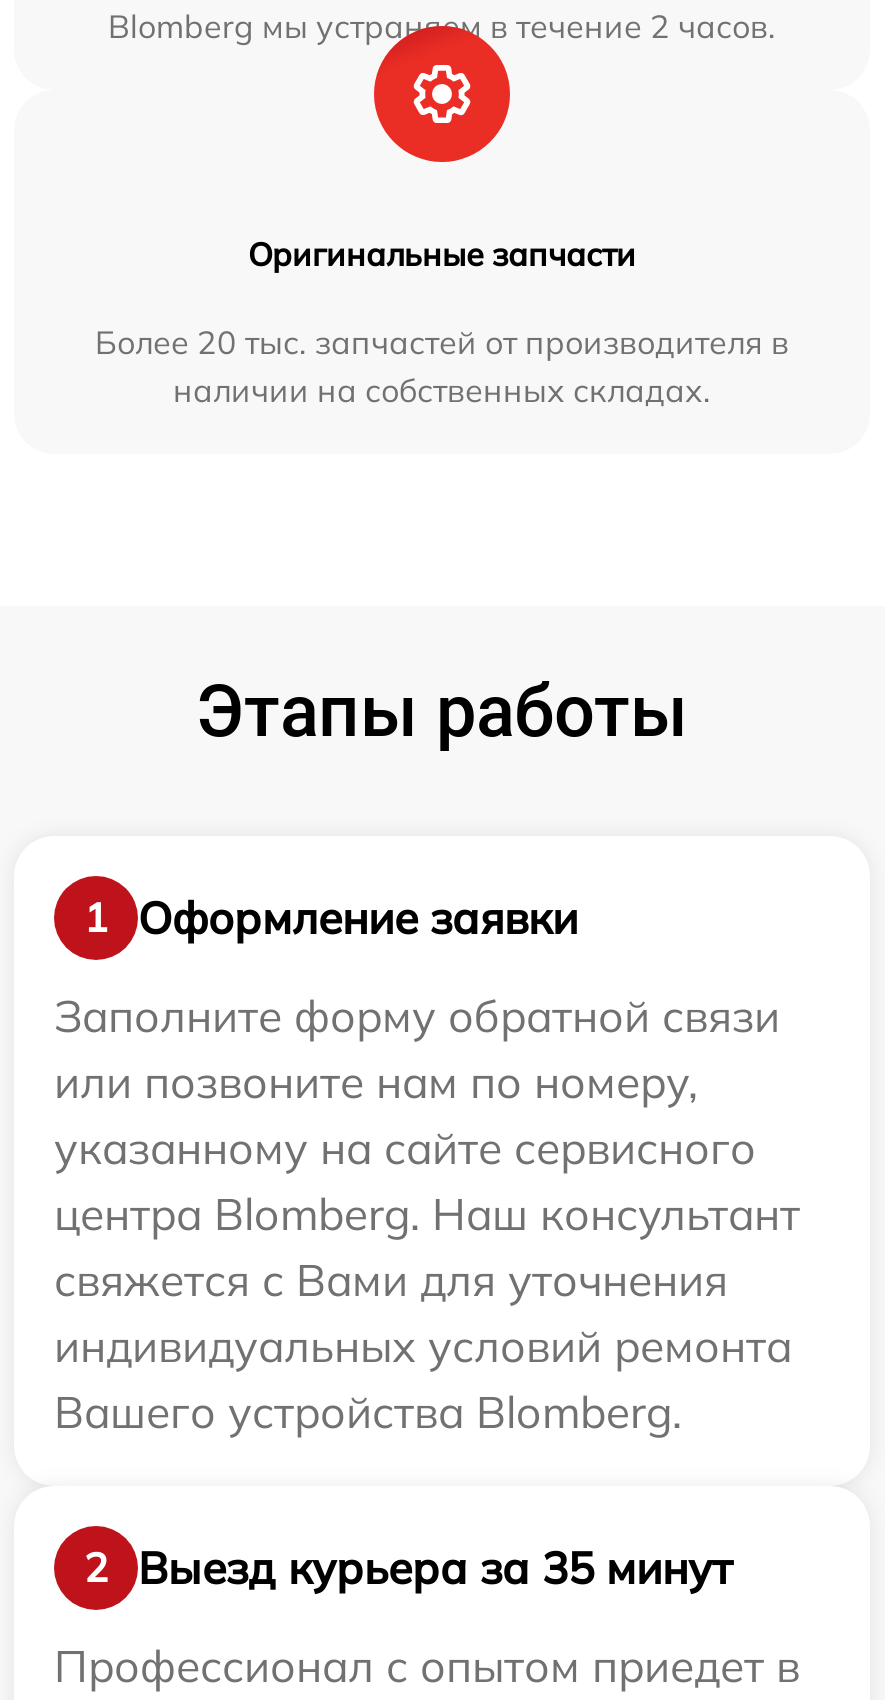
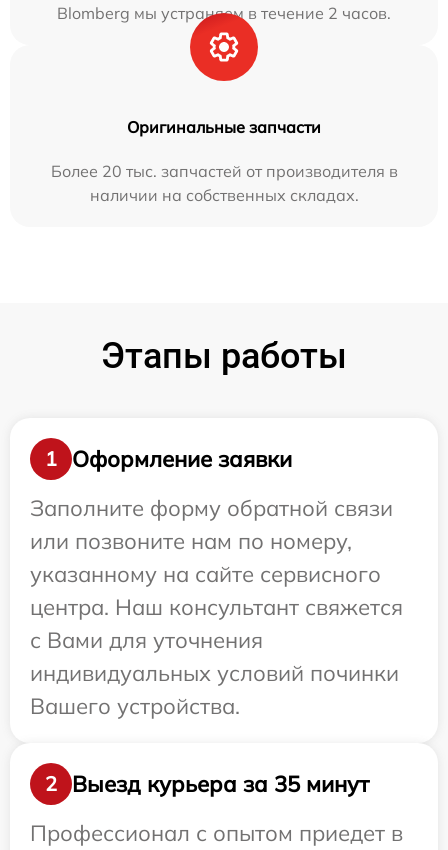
[54,1186,800,1440] центра Blomberg. Наш консультант | свяжется с Вами для уточнения | индивидуальных условий ремонта | Вашего устройства Blomberg. -> [30,593,403,720] центра. Наш консультант свяжется | с Вами для уточнения | индивидуальных условий починки | Вашего устройства.

